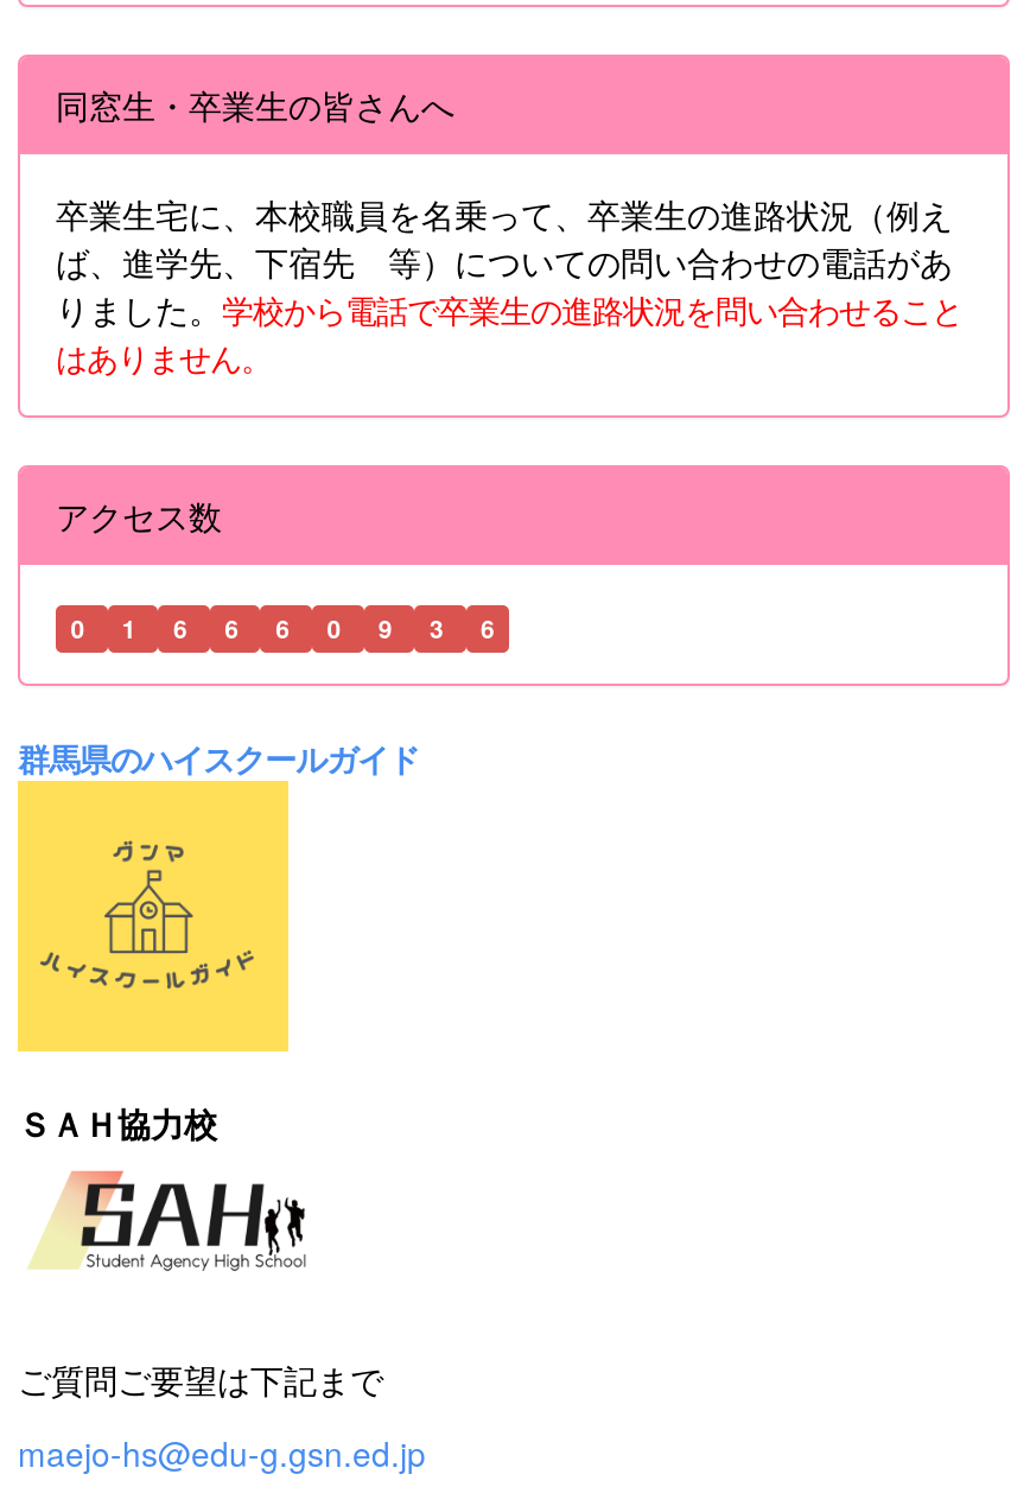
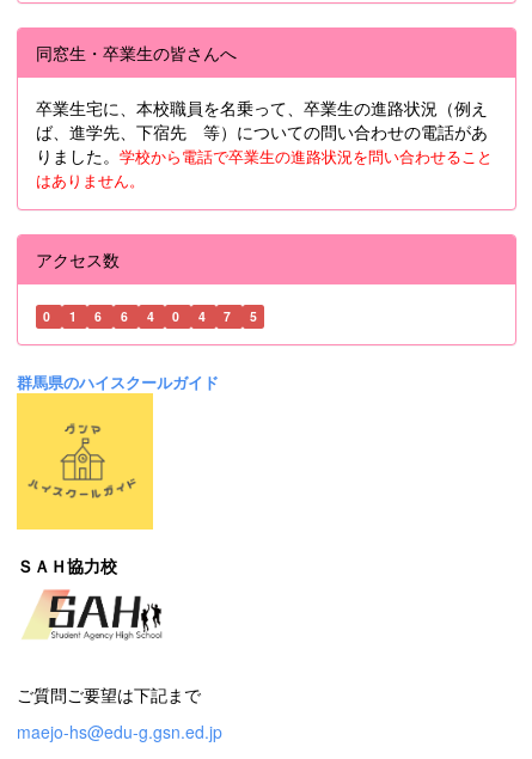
[276,610,297,646] 6 -> [147,307,157,325] 4
[378,610,400,646] 9 -> [198,307,209,325] 4
[430,610,451,646] 3 -> [224,307,235,325] 7
[481,610,495,646] 6 -> [250,307,257,325] 5

